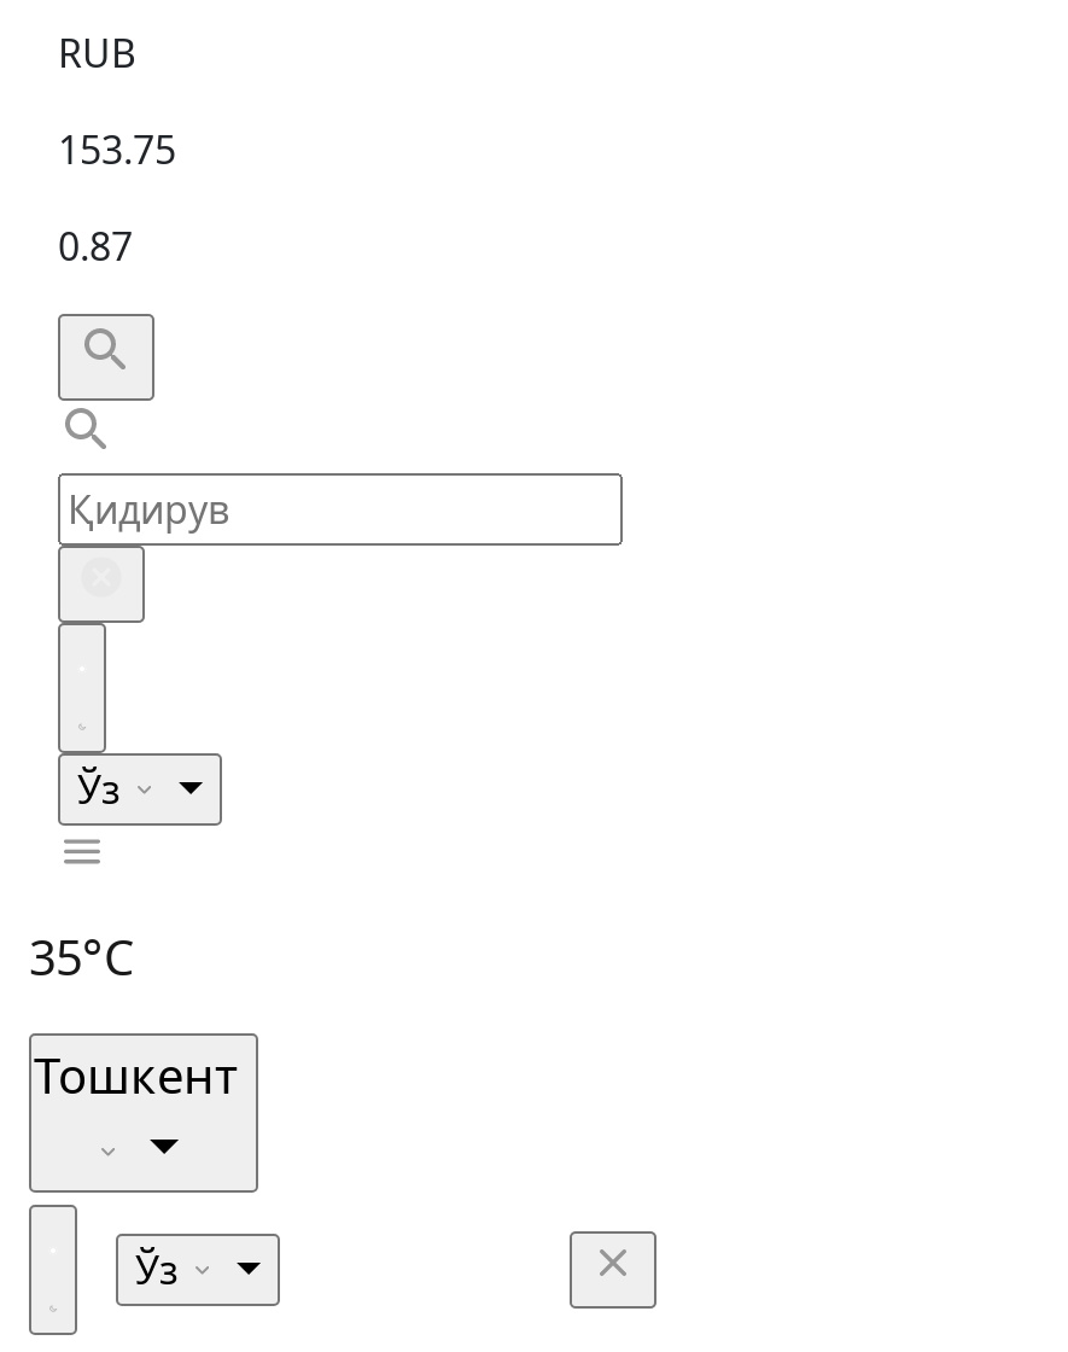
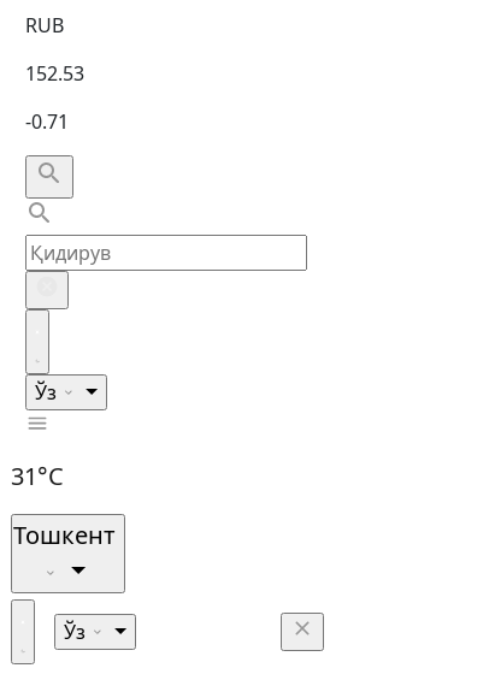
[58,123,176,176] 153.75 -> [25,60,84,87] 152.53
[58,220,133,273] 0.87 -> [25,108,69,135] -0.71
[29,925,135,990] 35°C -> [11,460,64,492] 31°C

